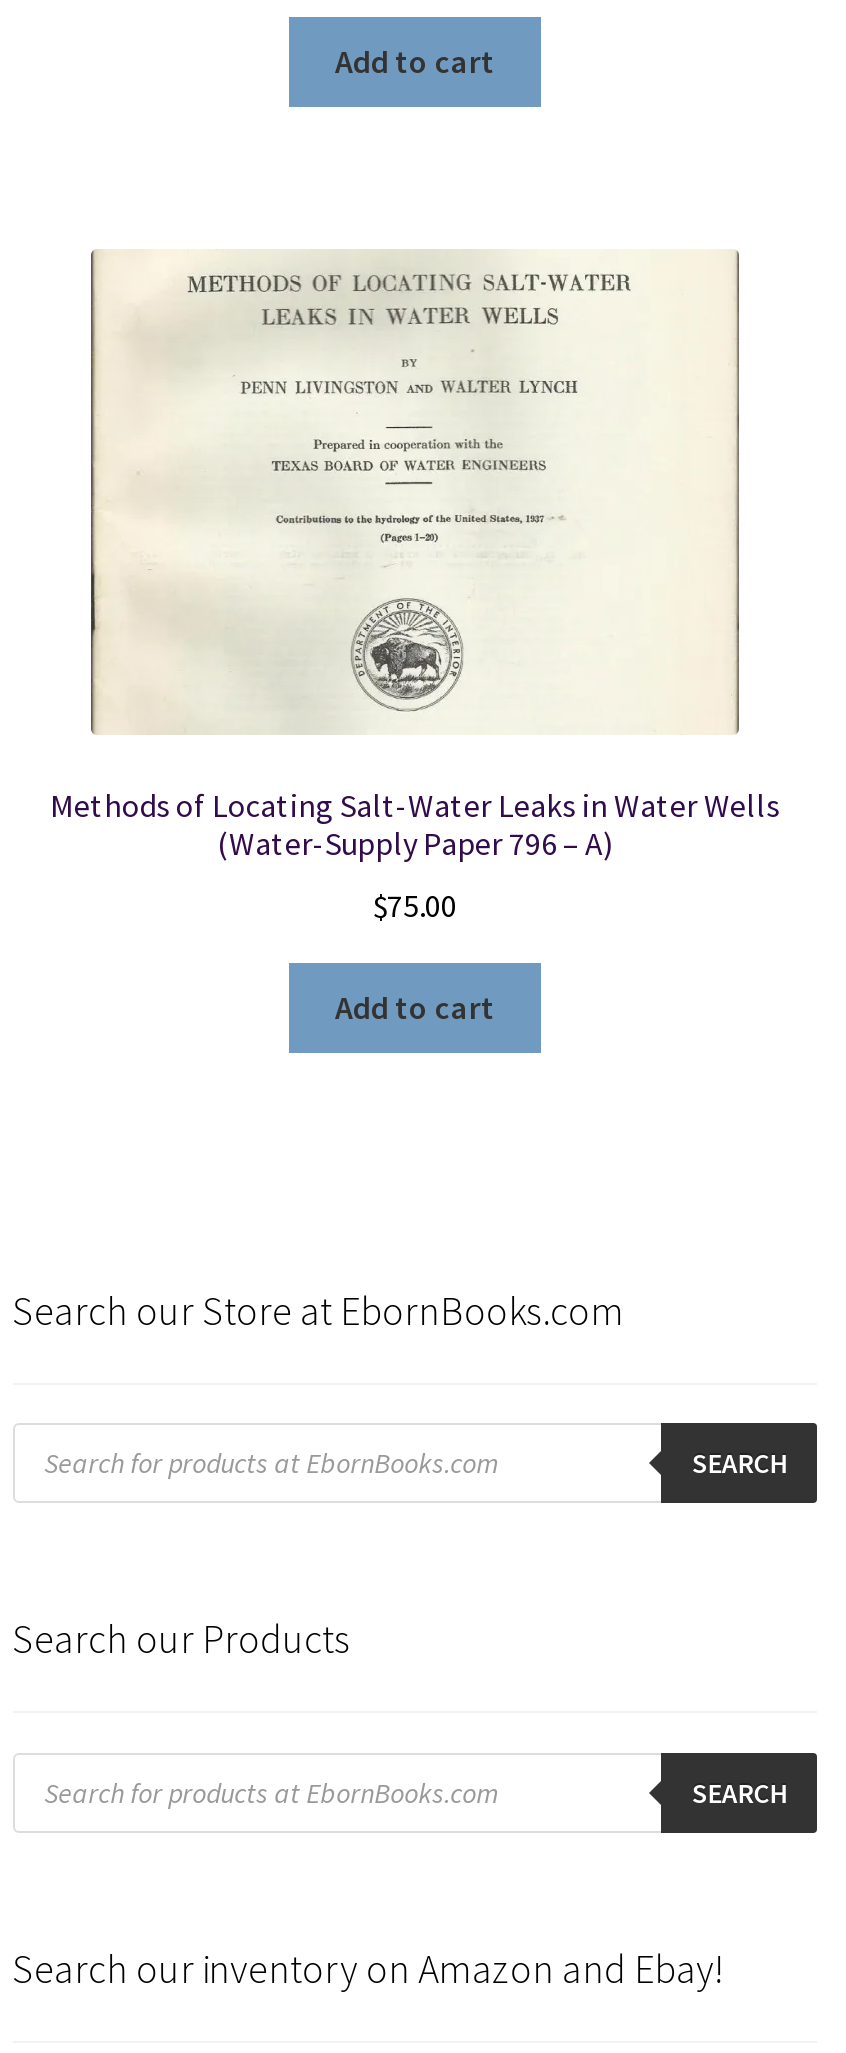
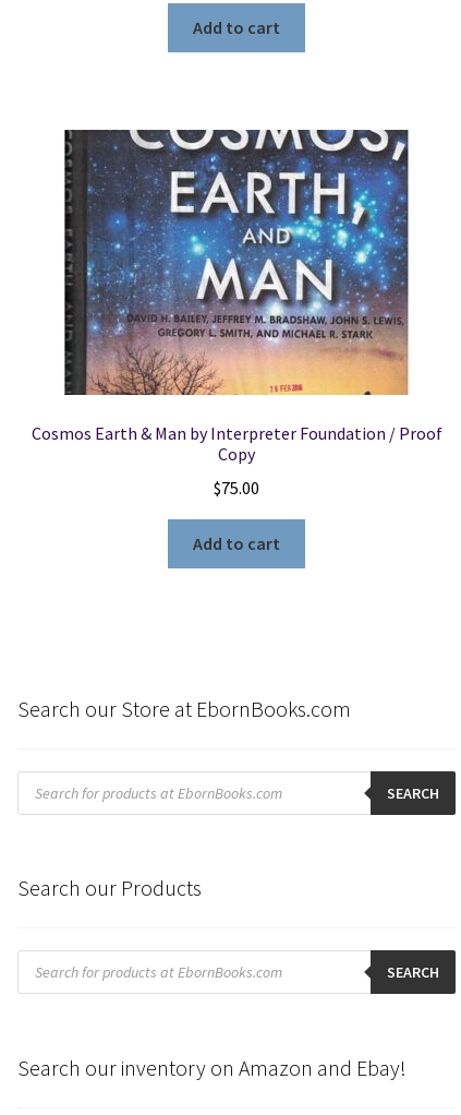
[50,249,780,863] [image] | Methods of Locating Salt-Water Leaks in Water Wells | (Water-Supply Paper 796 – A) -> [31,129,442,465] [image] | Cosmos Earth & Man by Interpreter Foundation / Proof | Copy

